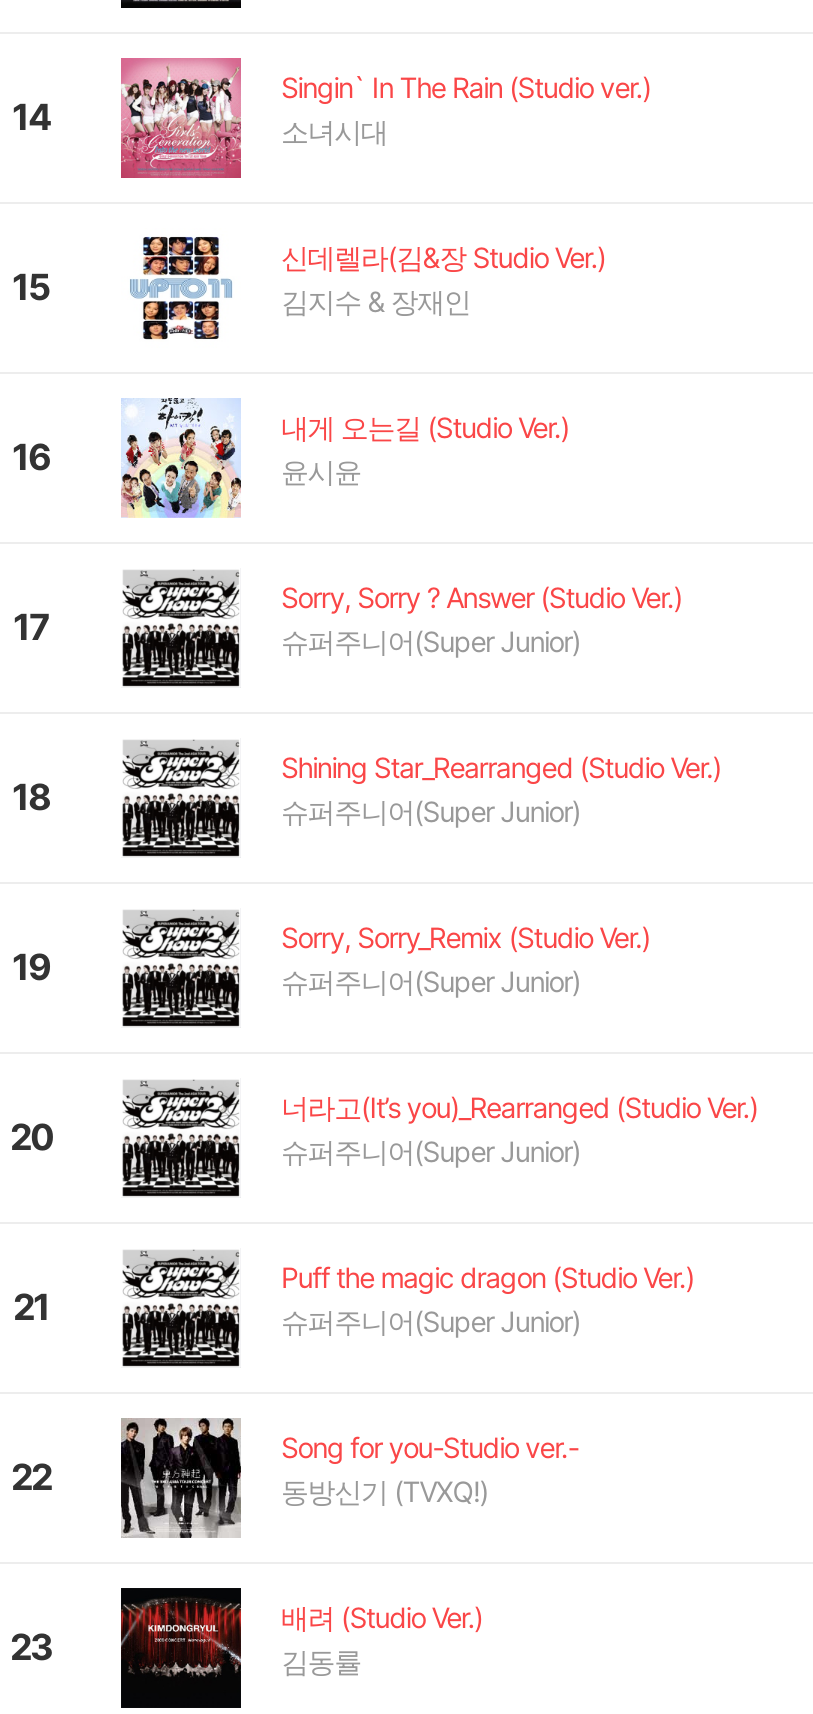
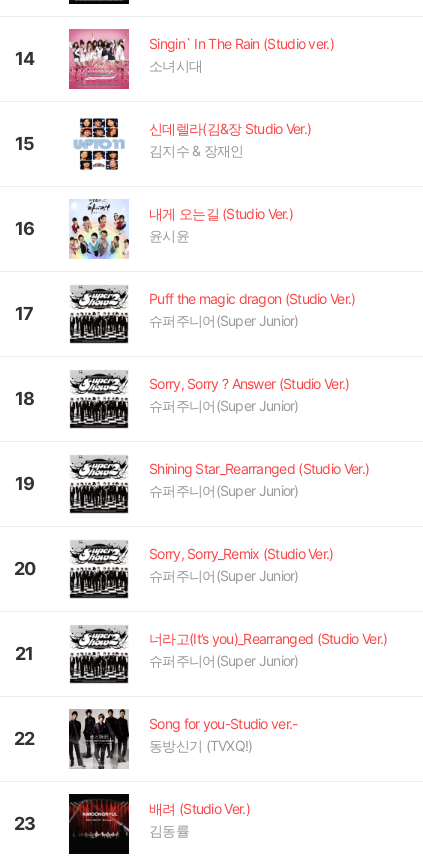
moved [281,580,682,614] -> [149,375,349,392]: Sorry, Sorry ? Answer (Studio Ver.)
moved [281,750,721,784] -> [149,460,369,477]: Shining Star_Rearranged (Studio Ver.)
moved [281,920,650,954] -> [149,545,334,562]: Sorry, Sorry_Remix (Studio Ver.)
moved [281,1090,758,1124] -> [149,630,387,647]: 너라고(It’s you)_Rearranged (Studio Ver.)
moved [281,1260,694,1294] -> [149,290,355,307]: Puff the magic dragon (Studio Ver.)

